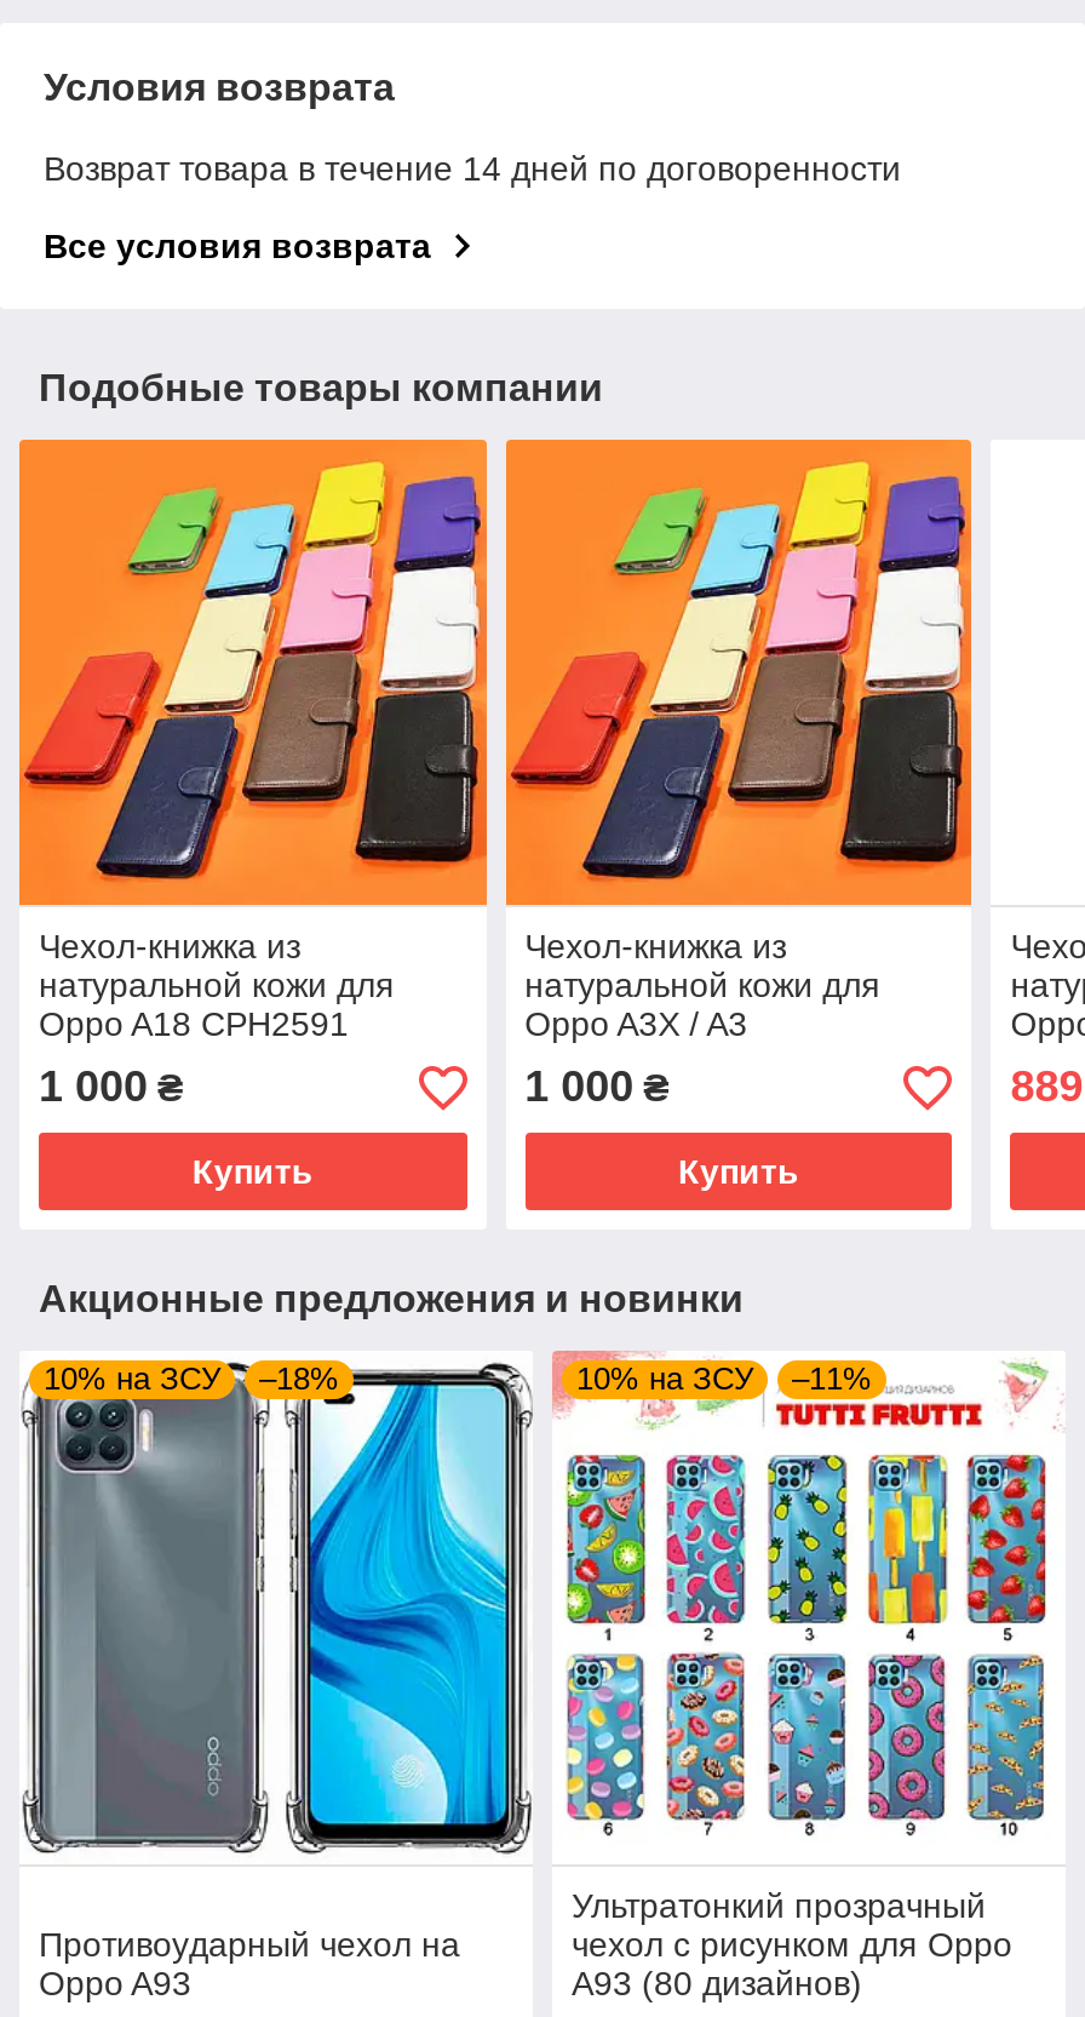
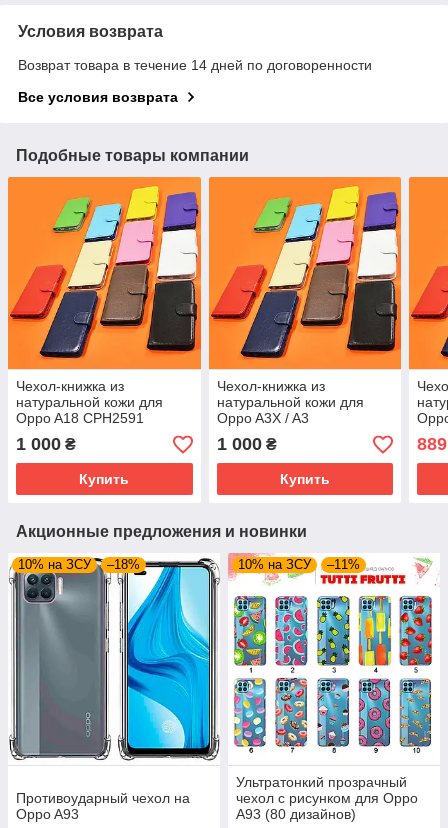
none -> [408,176,445,370] [image]

